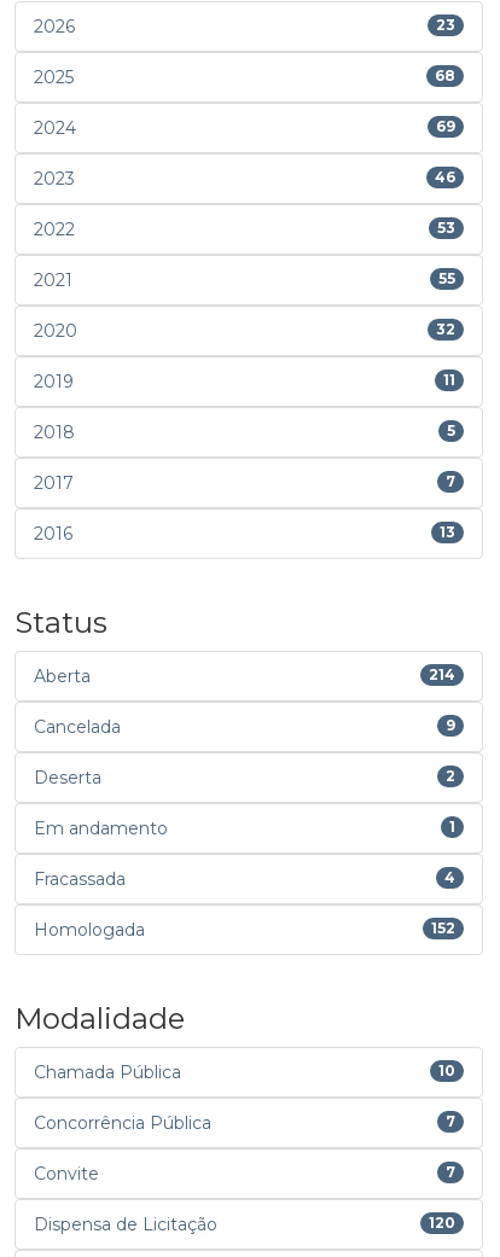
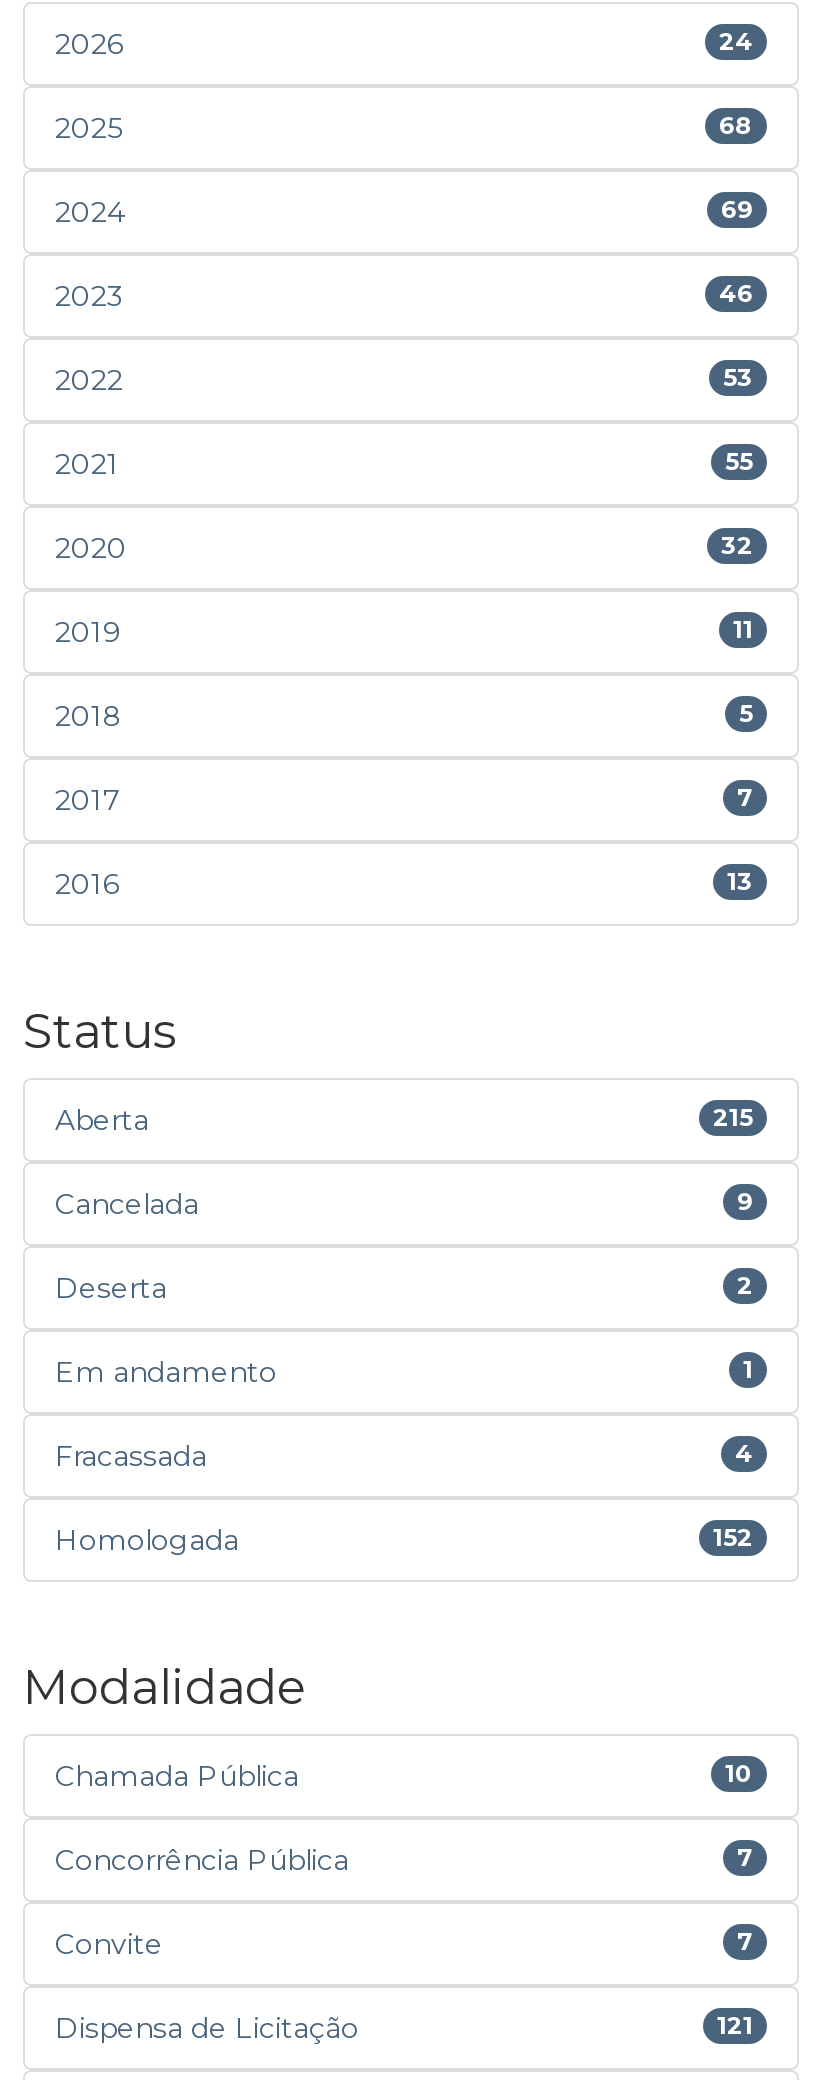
[436,16,455,34] 23 -> [719,26,753,56] 24
[429,665,455,683] 214 -> [713,1102,753,1132] 215
[429,1214,455,1232] 120 -> [717,2010,753,2040] 121

